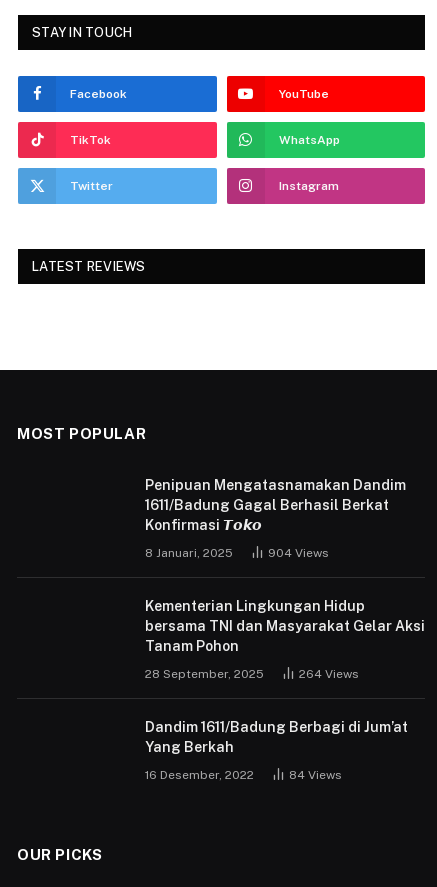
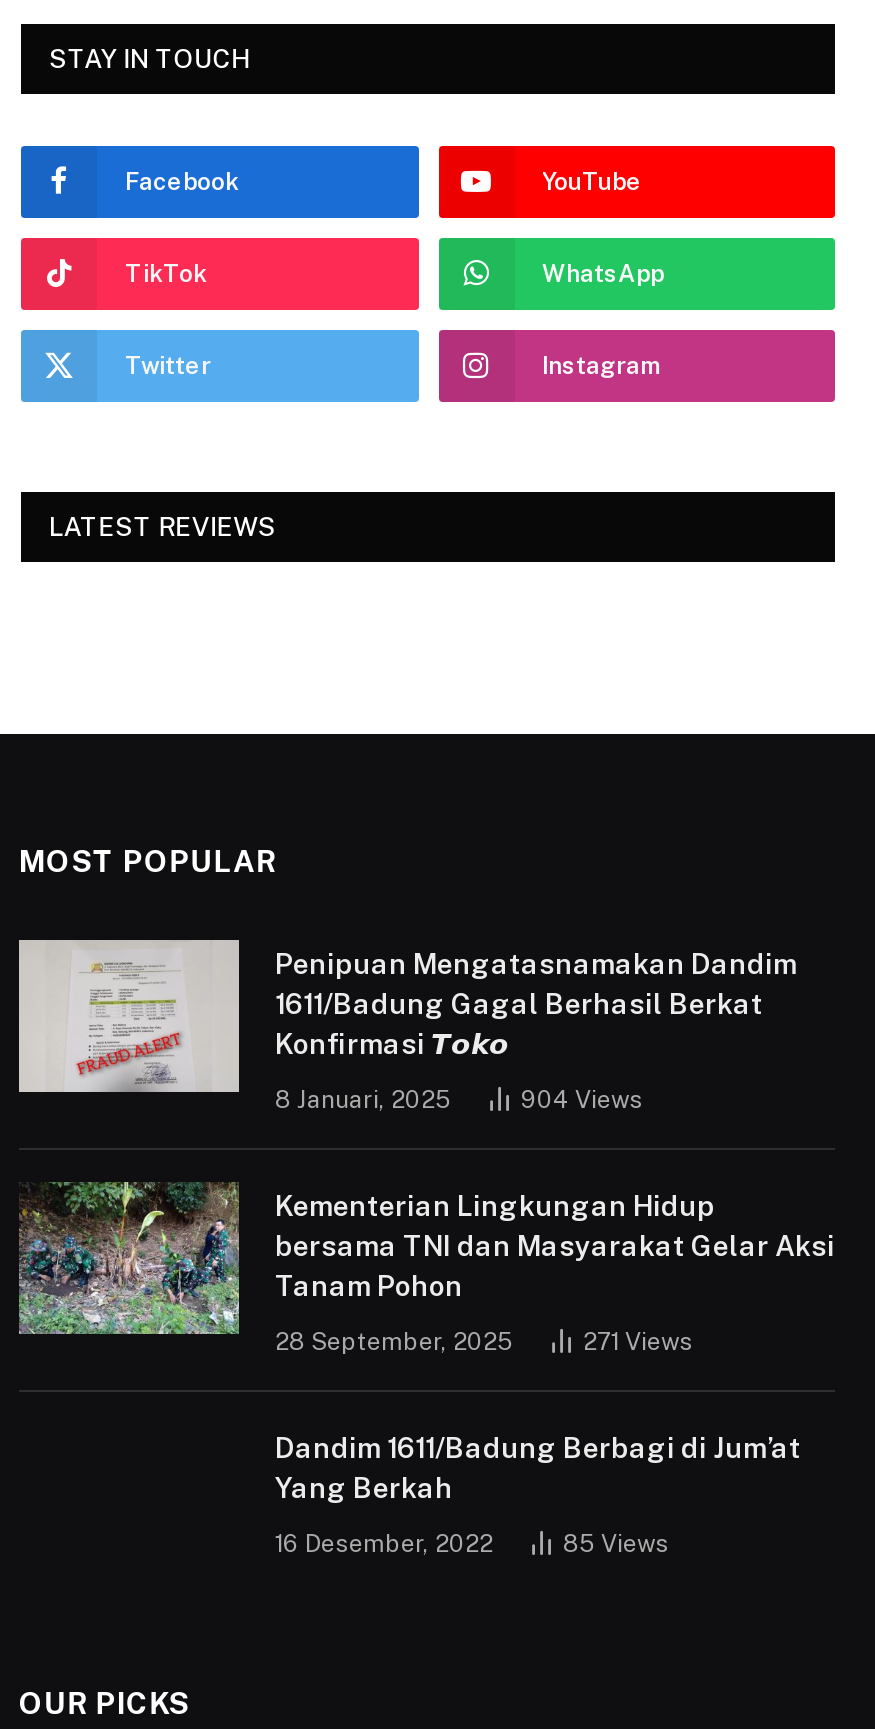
none -> [17,938,241,1094] [image]
none -> [17,1180,241,1336] [image]
[299,667,359,681] 264 Views -> [583,1329,693,1357] 271 Views
[289,768,342,782] 84 Views -> [563,1531,669,1559] 85 Views

